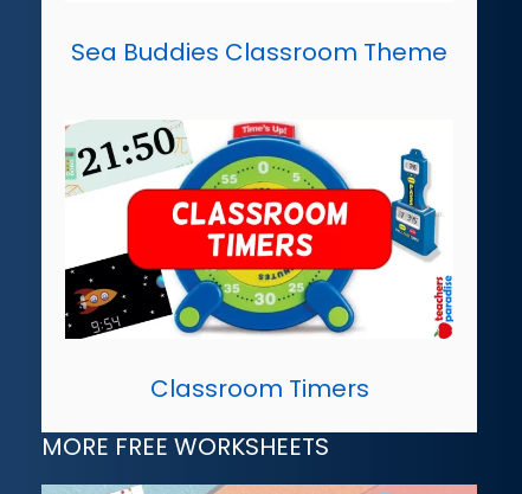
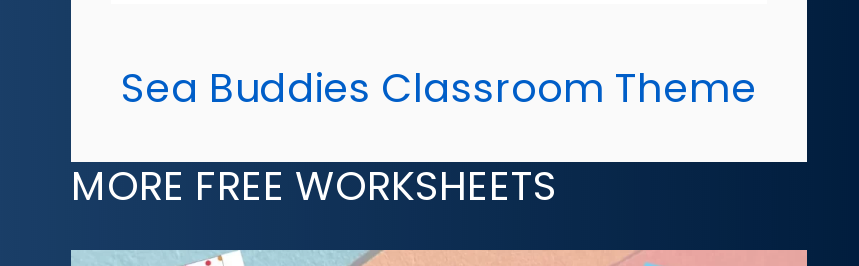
[64,121,455,405] [image] | Classroom Timers -> none

